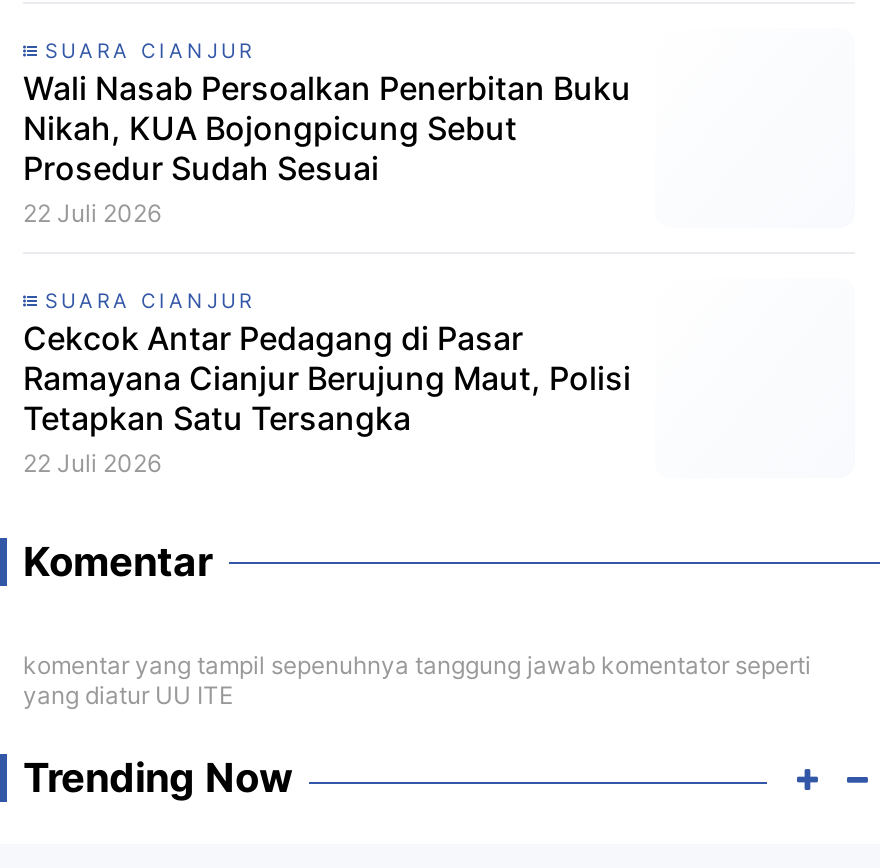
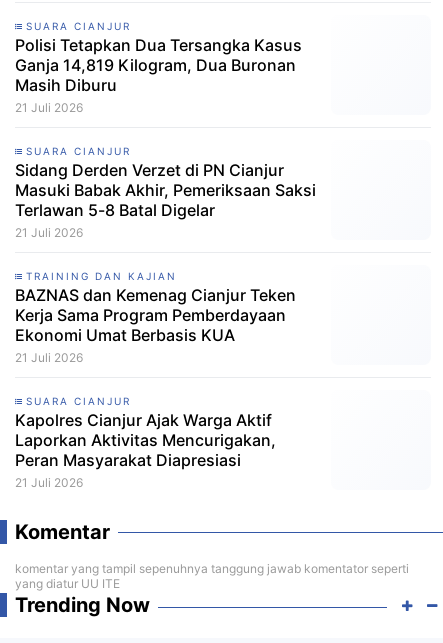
[23,67,631,227] Wali Nasab Persoalkan Penerbitan Buku | Nikah, KUA Bojongpicung Sebut | Prosedur Sudah Sesuai | 22 Juli 2026 -> [15,34,302,114] Polisi Tetapkan Dua Tersangka Kasus | Ganja 14,819 Kilogram, Dua Buronan | Masih Diburu | 21 Juli 2026
[23,317,631,477] Cekcok Antar Pedagang di Pasar | Ramayana Cianjur Berujung Maut, Polisi | Tetapkan Satu Tersangka | 22 Juli 2026 -> [15,159,316,489] Sidang Derden Verzet di PN Cianjur | Masuki Babak Akhir, Pemeriksaan Saksi | Terlawan 5-8 Batal Digelar | 21 Juli 2026 | TRAINING DAN KAJIAN | BAZNAS dan Kemenag Cianjur Teken | Kerja Sama Program Pemberdayaan | Ekonomi Umat Berbasis KUA | 21 Juli 2026 | SUARA CIANJUR | Kapolres Cianjur Ajak Warga Aktif | Laporkan Aktivitas Mencurigakan, | Peran Masyarakat Diapresiasi | 21 Juli 2026
moved [23,537,213,585] -> [15,519,110,543]: Komentar
moved [23,649,811,709] -> [15,560,409,590]: komentar yang tampil sepenuhnya tanggung jawab komentator seperti | yang diatur UU ITE

